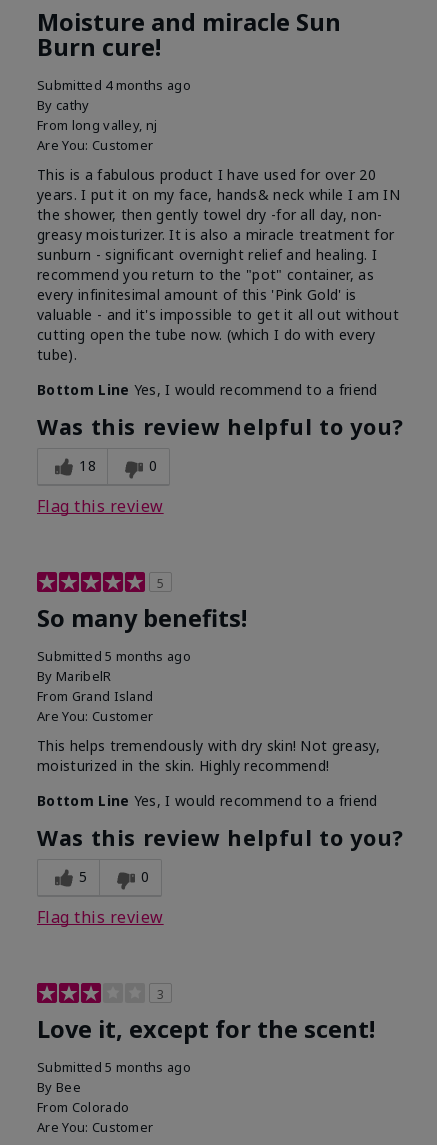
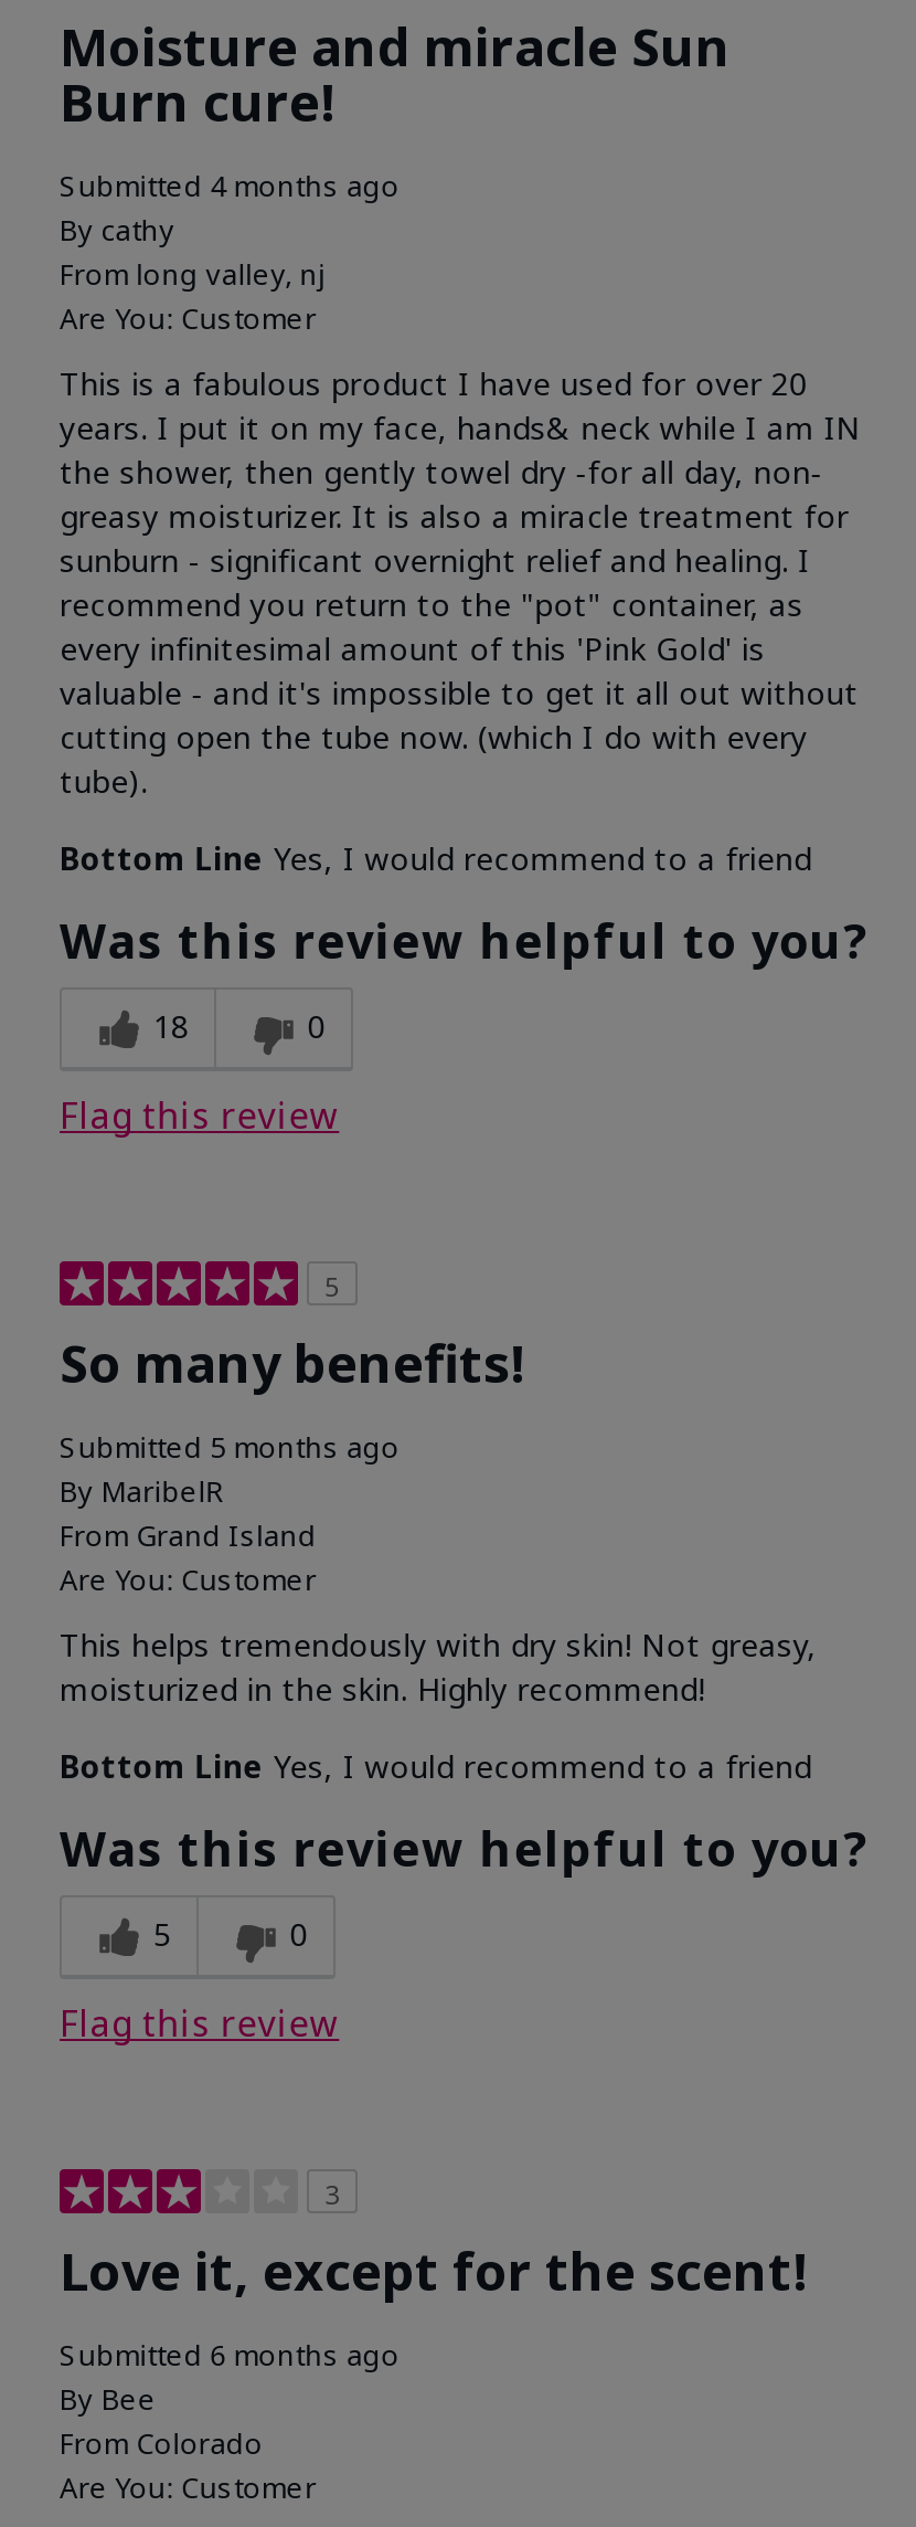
[37,1058,191,1076] Submitted 5 months ago -> [60,2335,400,2375] Submitted 6 months ago

